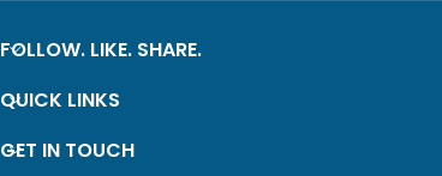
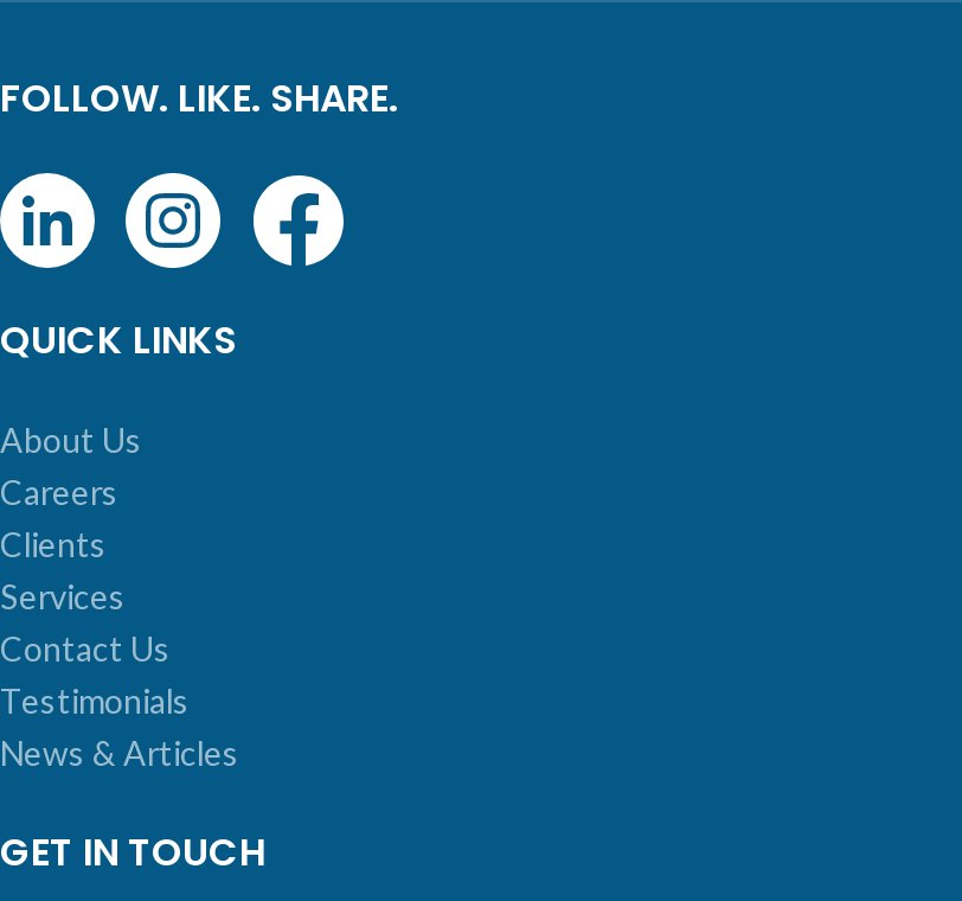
none -> [7,171,97,270] [image]
none -> [123,171,223,270] [image]
none -> [251,173,346,268] [image]
none -> [0,420,239,773] About Us | Careers | Clients | Services | Contact Us | Testimonials | News & Articles

